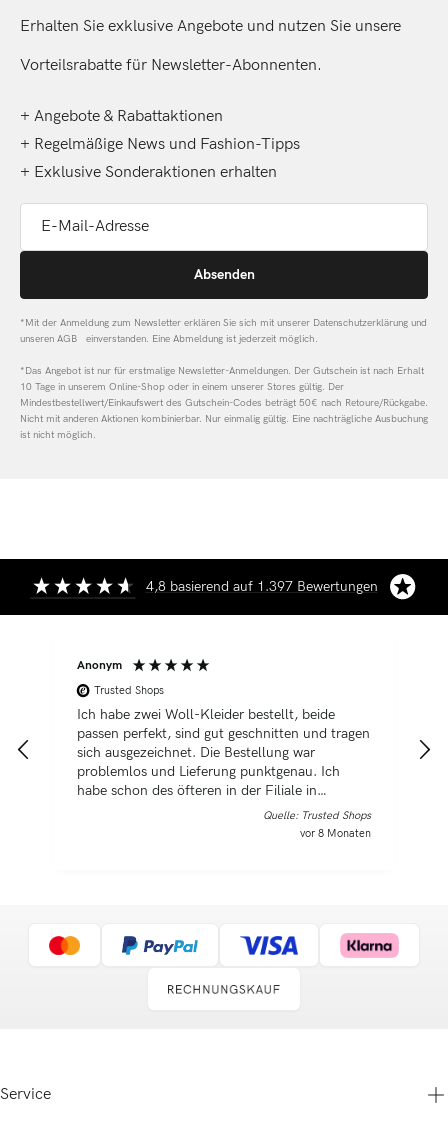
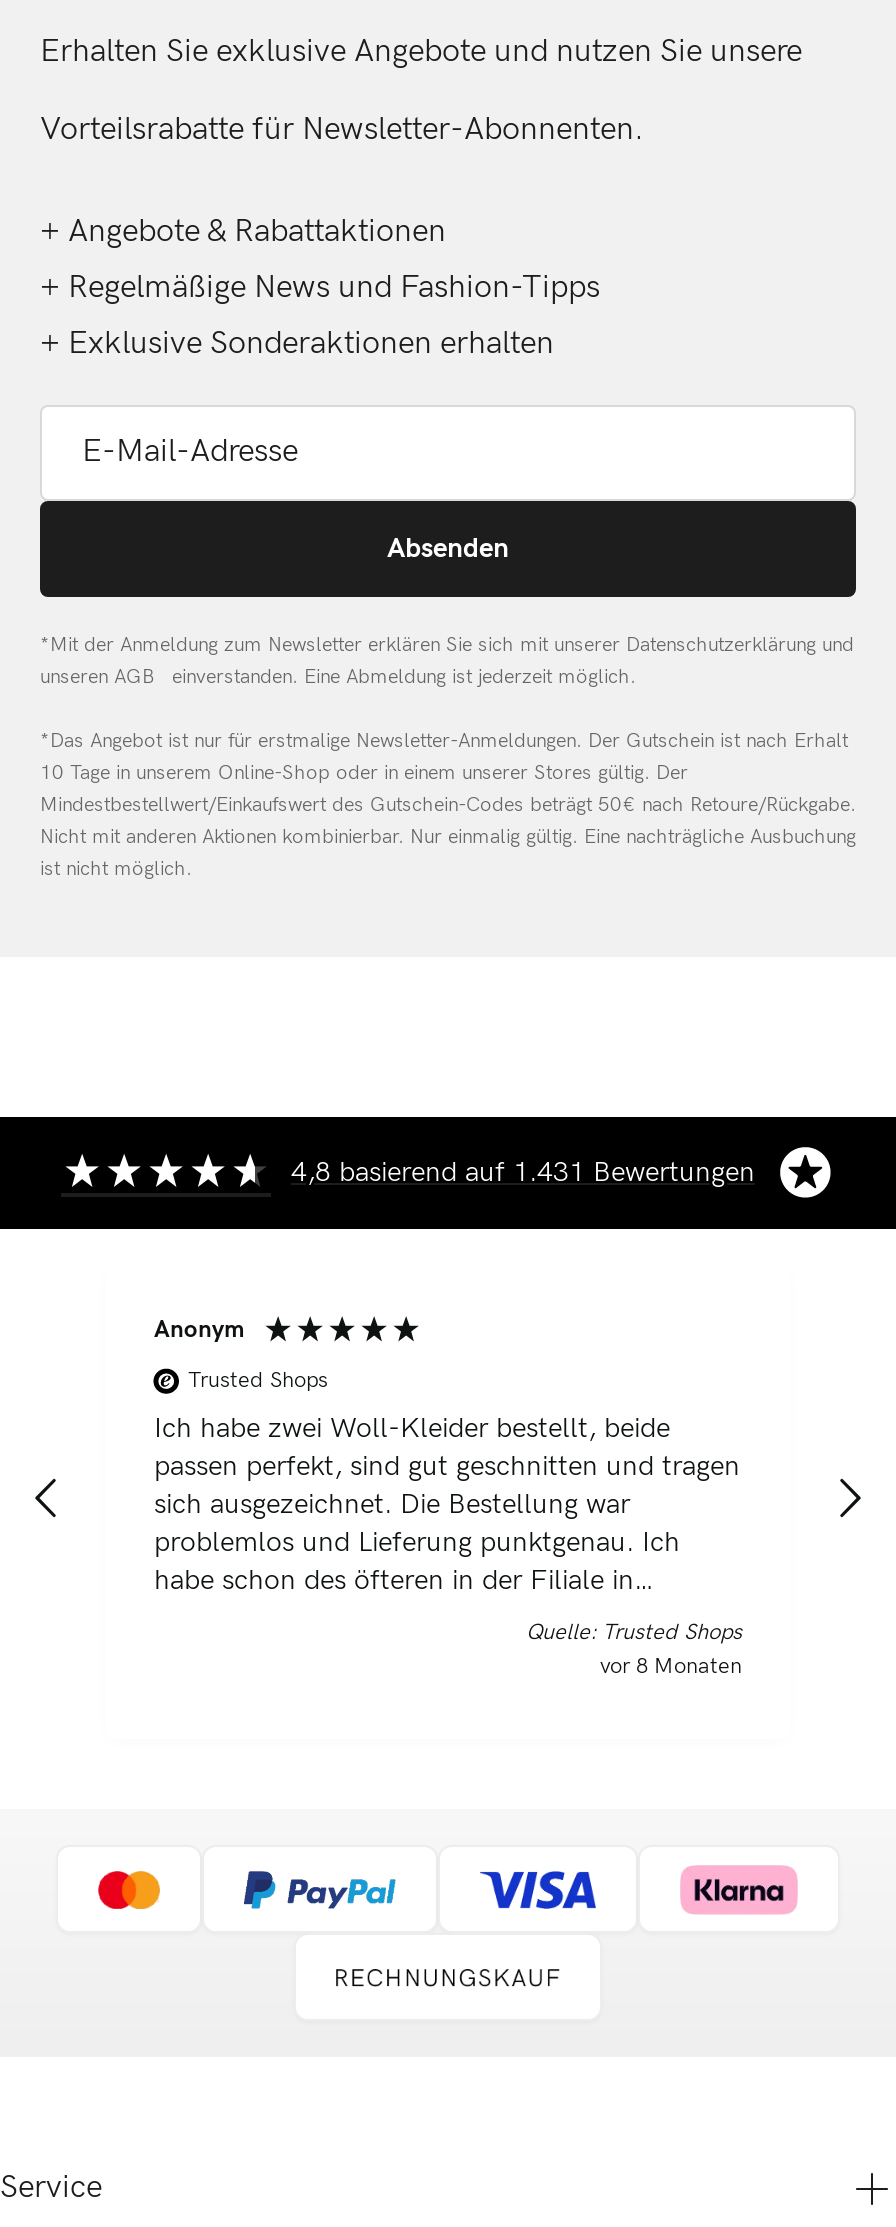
[145,578,377,595] 4,8 basierend auf 1.397 Bewertungen -> [291,1156,755,1190] 4,8 basierend auf 1.431 Bewertungen

